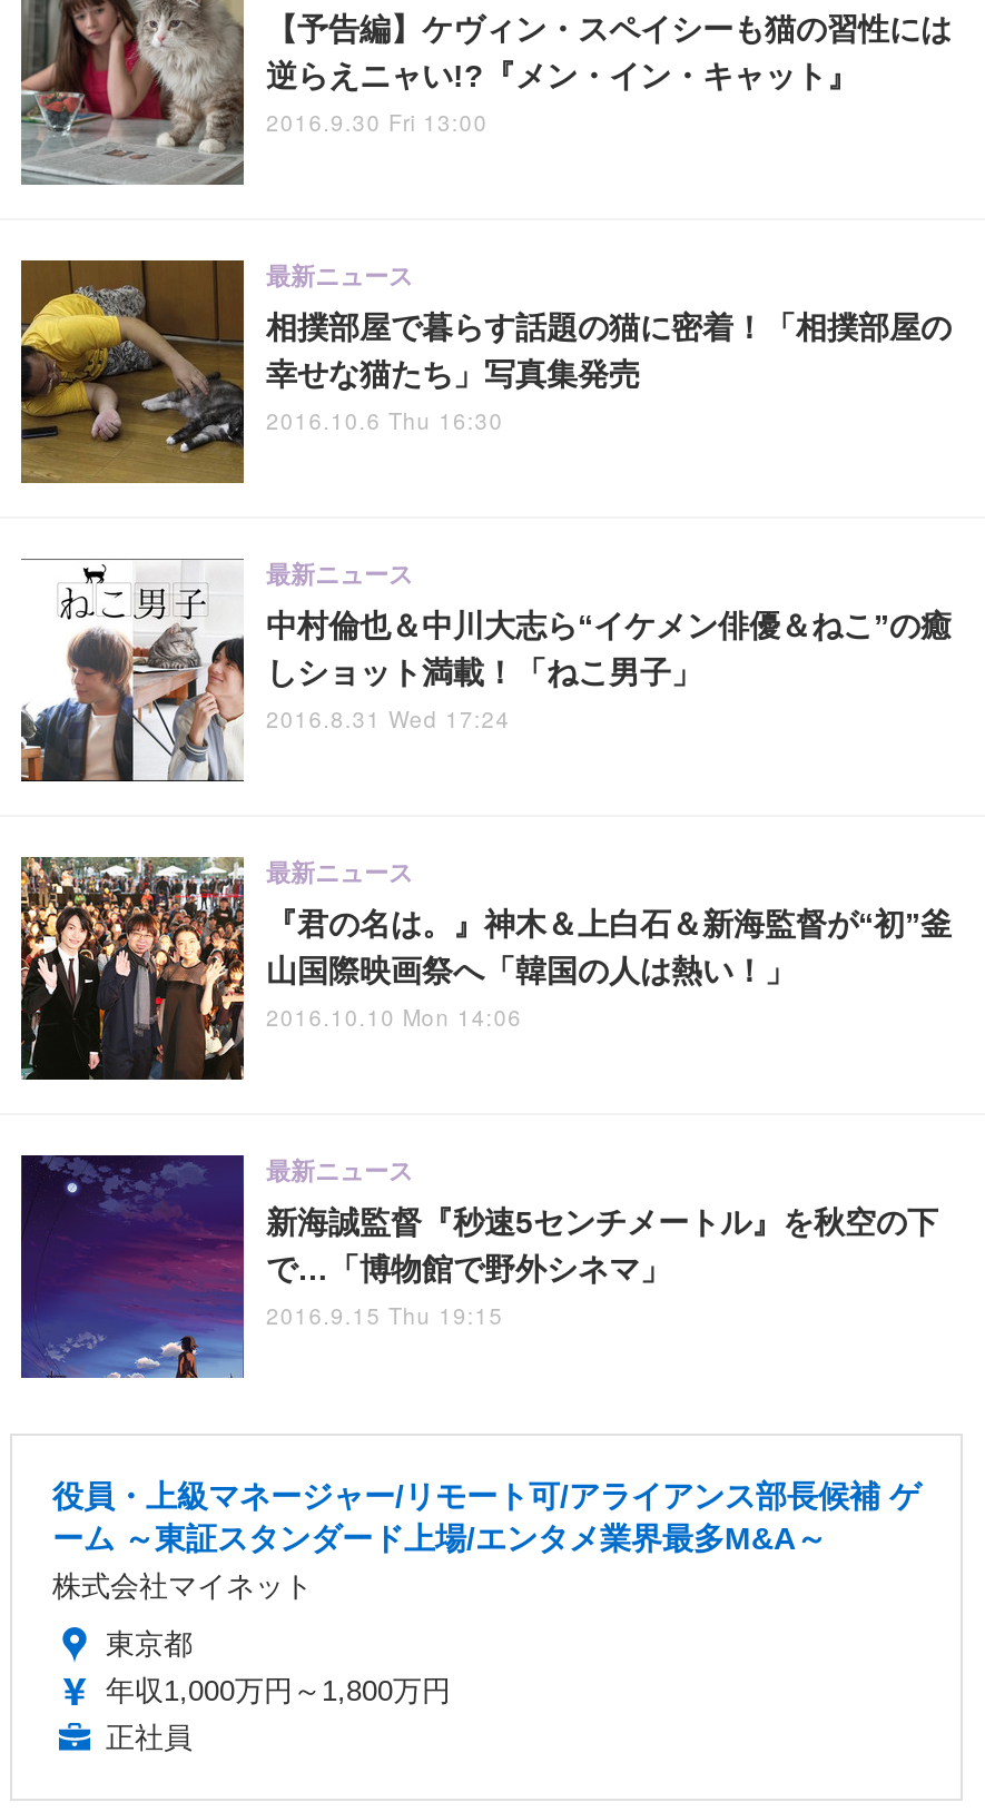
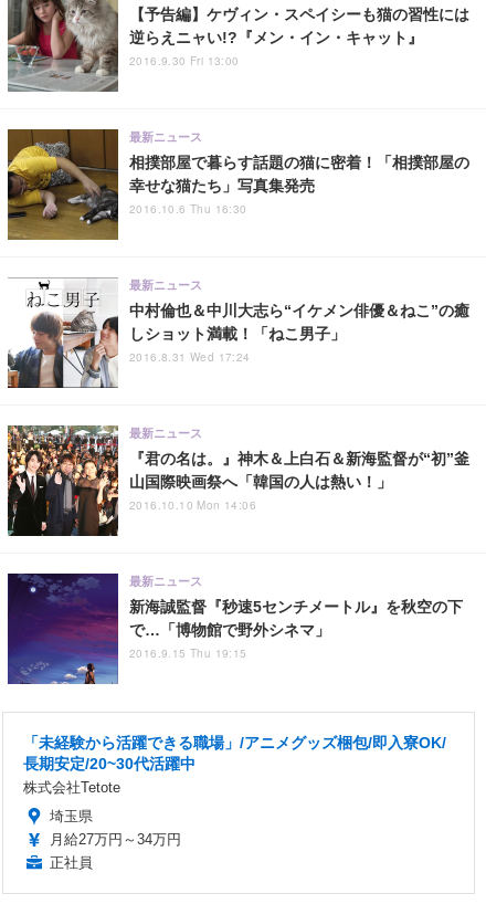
[52,1478,920,1603] 役員・上級マネージャー/リモート可/アライアンス部長候補 ゲ | ーム ～東証スタンダード上場/エンタメ業界最多M&A～ | 株式会社マイネット -> [23,734,446,796] 「未経験から活躍できる職場」/アニメグッズ梱包/即入寮OK/ | 長期安定/20~30代活躍中 | 株式会社Tetote
[106,1627,451,1708] 東京都 | 年収1,000万円～1,800万円 -> [50,808,181,848] 埼玉県 | 月給27万円～34万円

